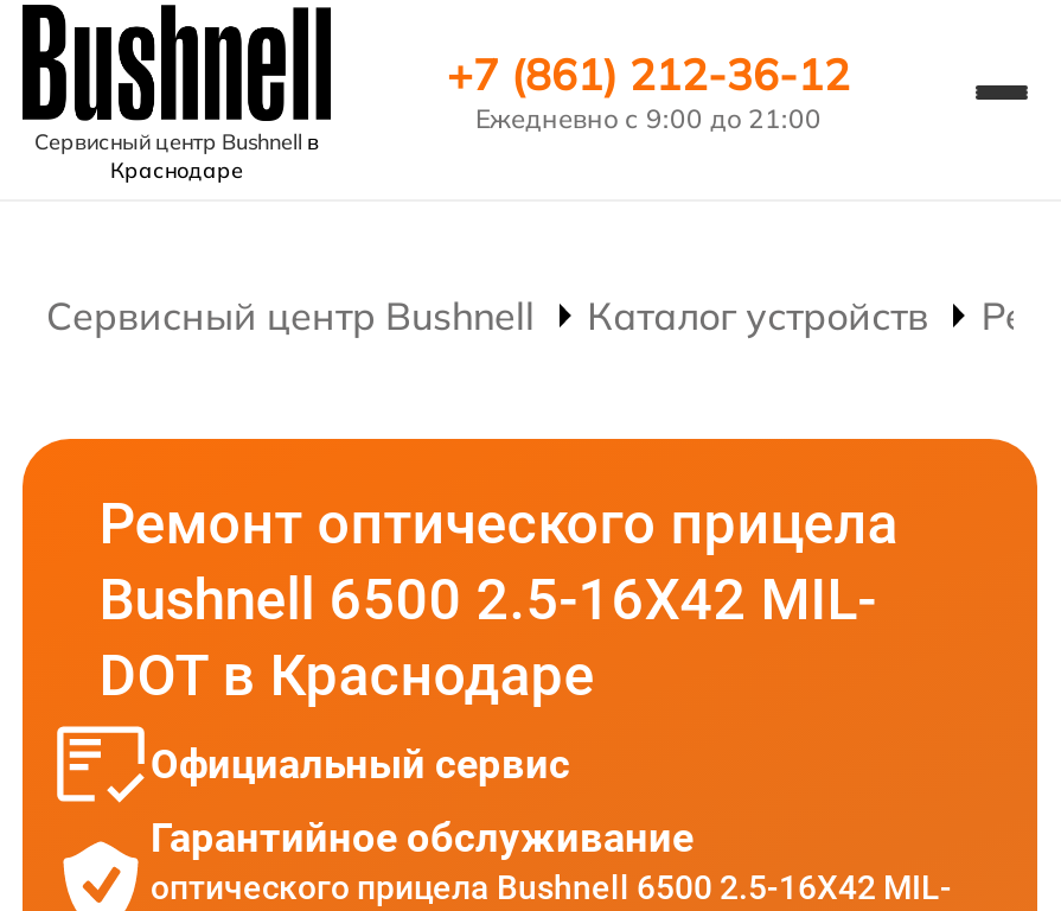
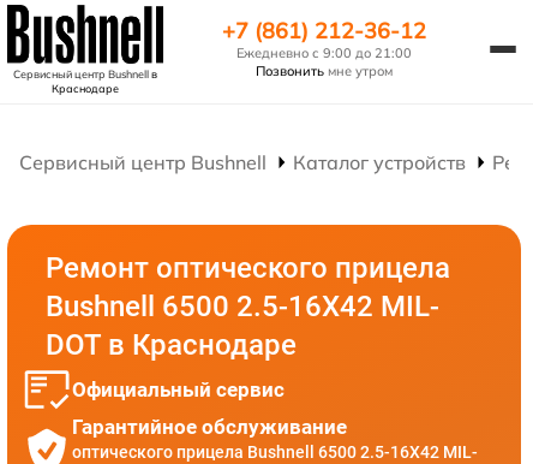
none -> [256,63,393,80] Позвонить мне утром

